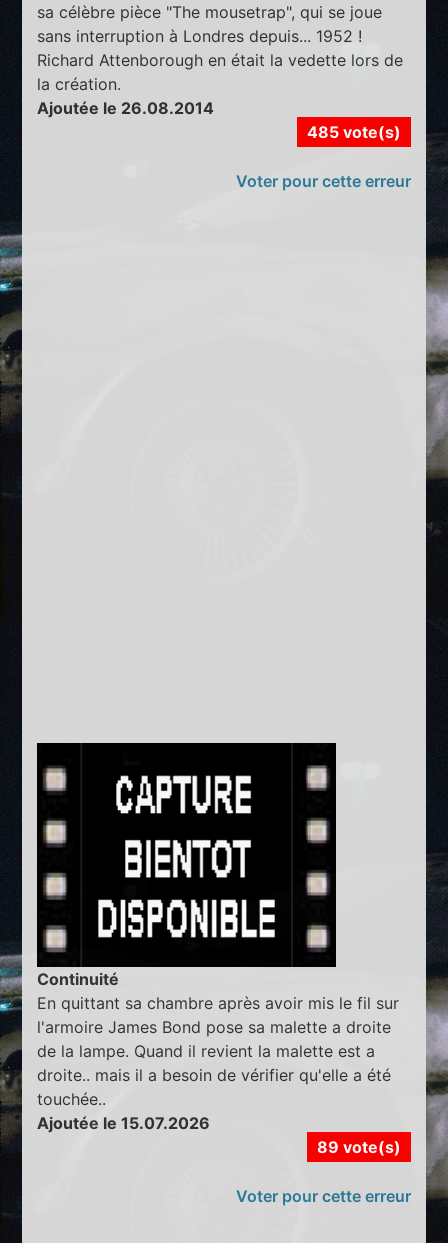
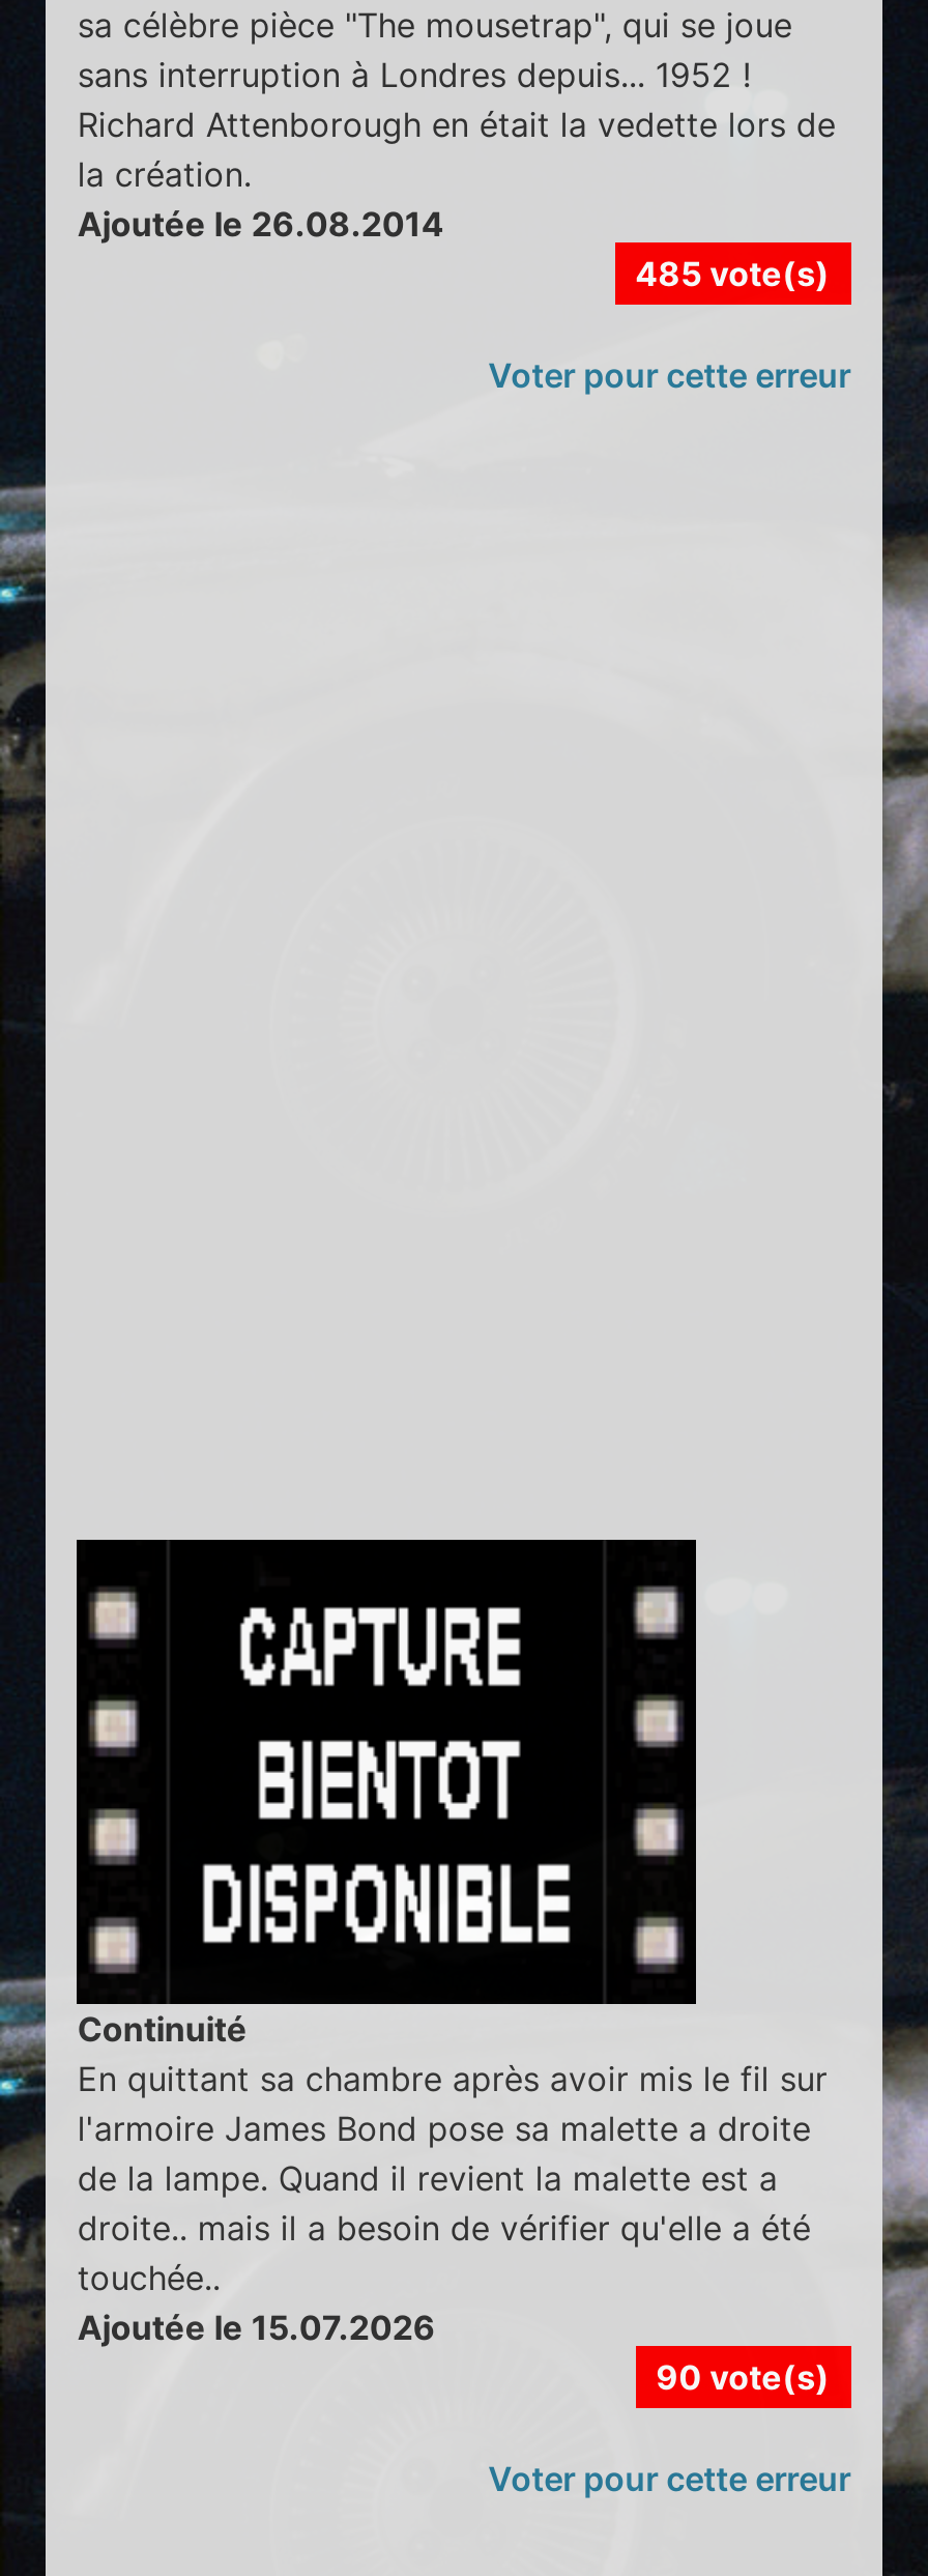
[317,1137,401,1157] 89 vote(s) -> [656,2357,830,2399] 90 vote(s)

